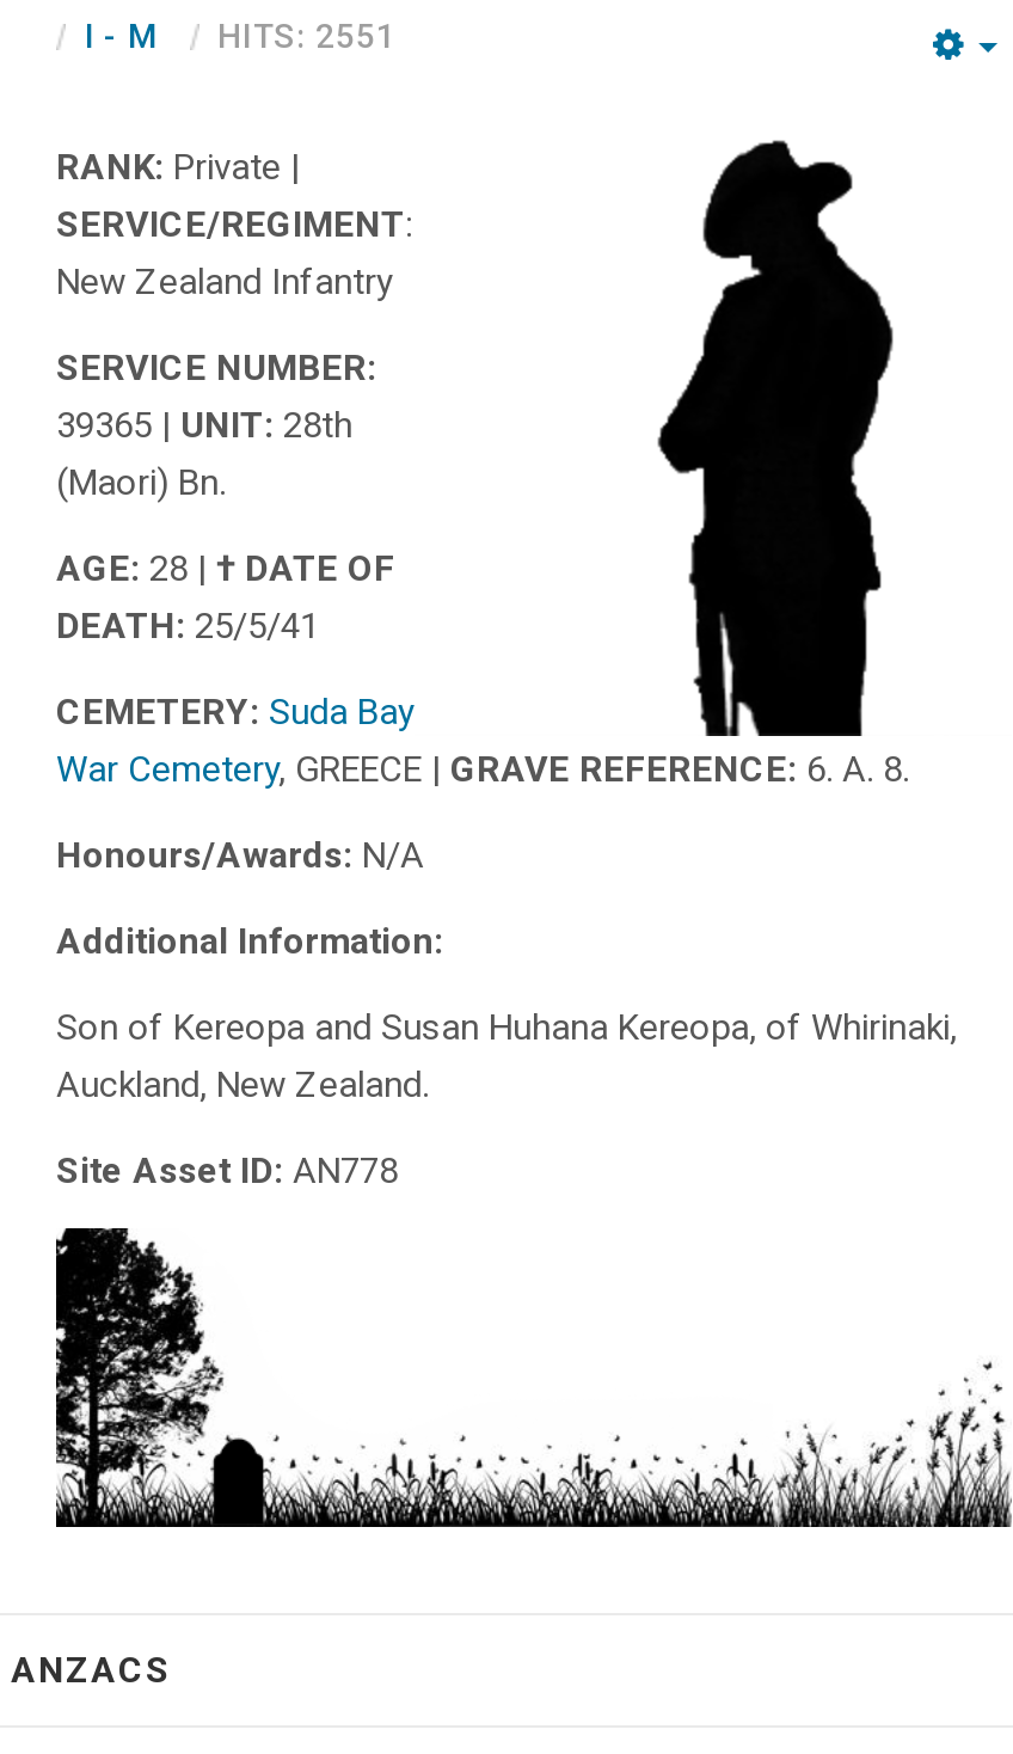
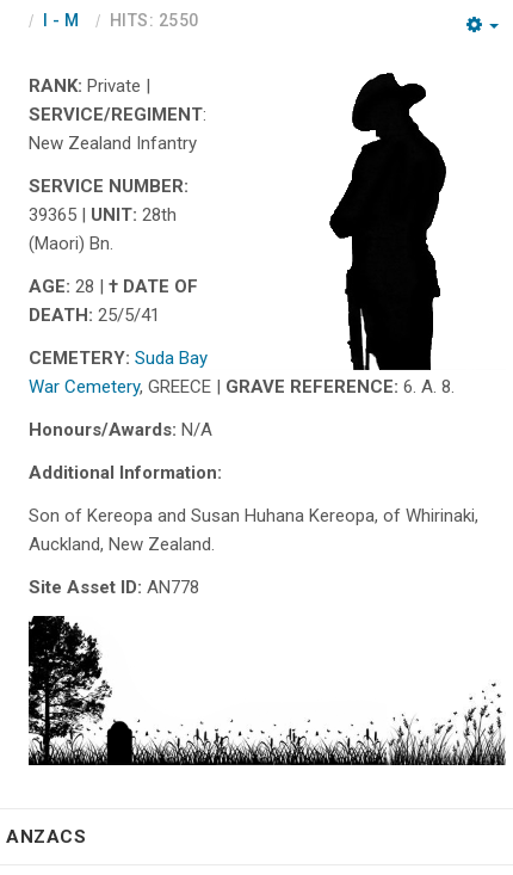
[85,16,397,54] I - M HITS: 2551 -> [43,10,199,29] I - M HITS: 2550

